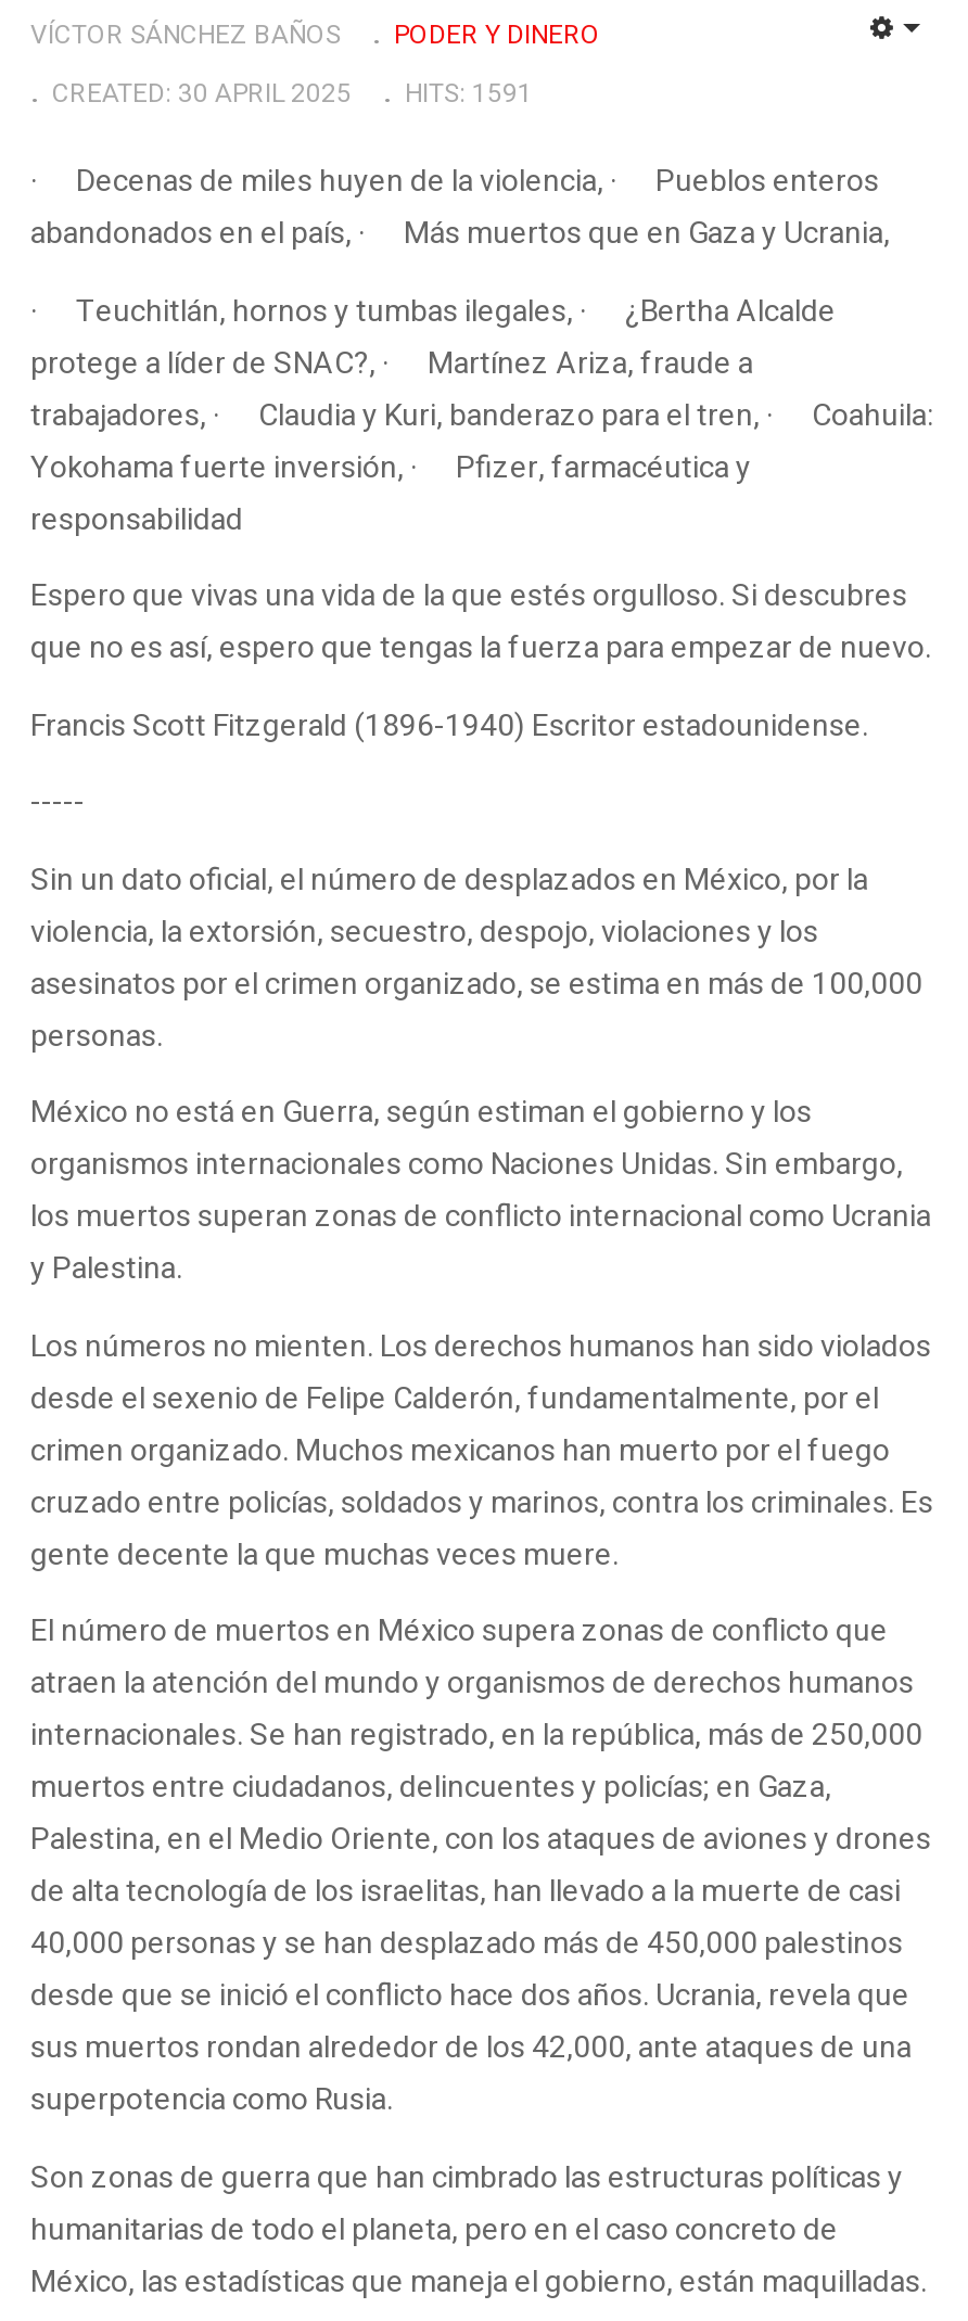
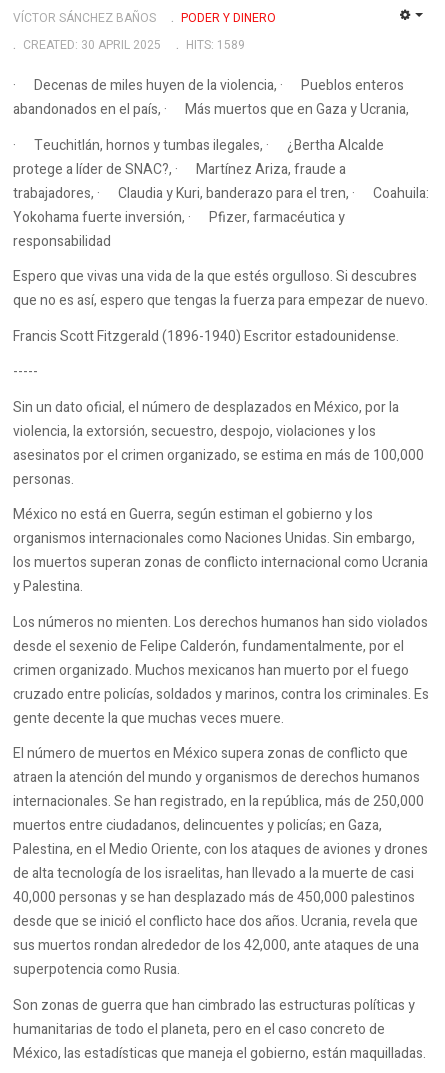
[52,73,533,112] CREATED: 30 APRIL 2025 HITS: 1591 -> [23,35,244,53] CREATED: 30 APRIL 2025 HITS: 1589

